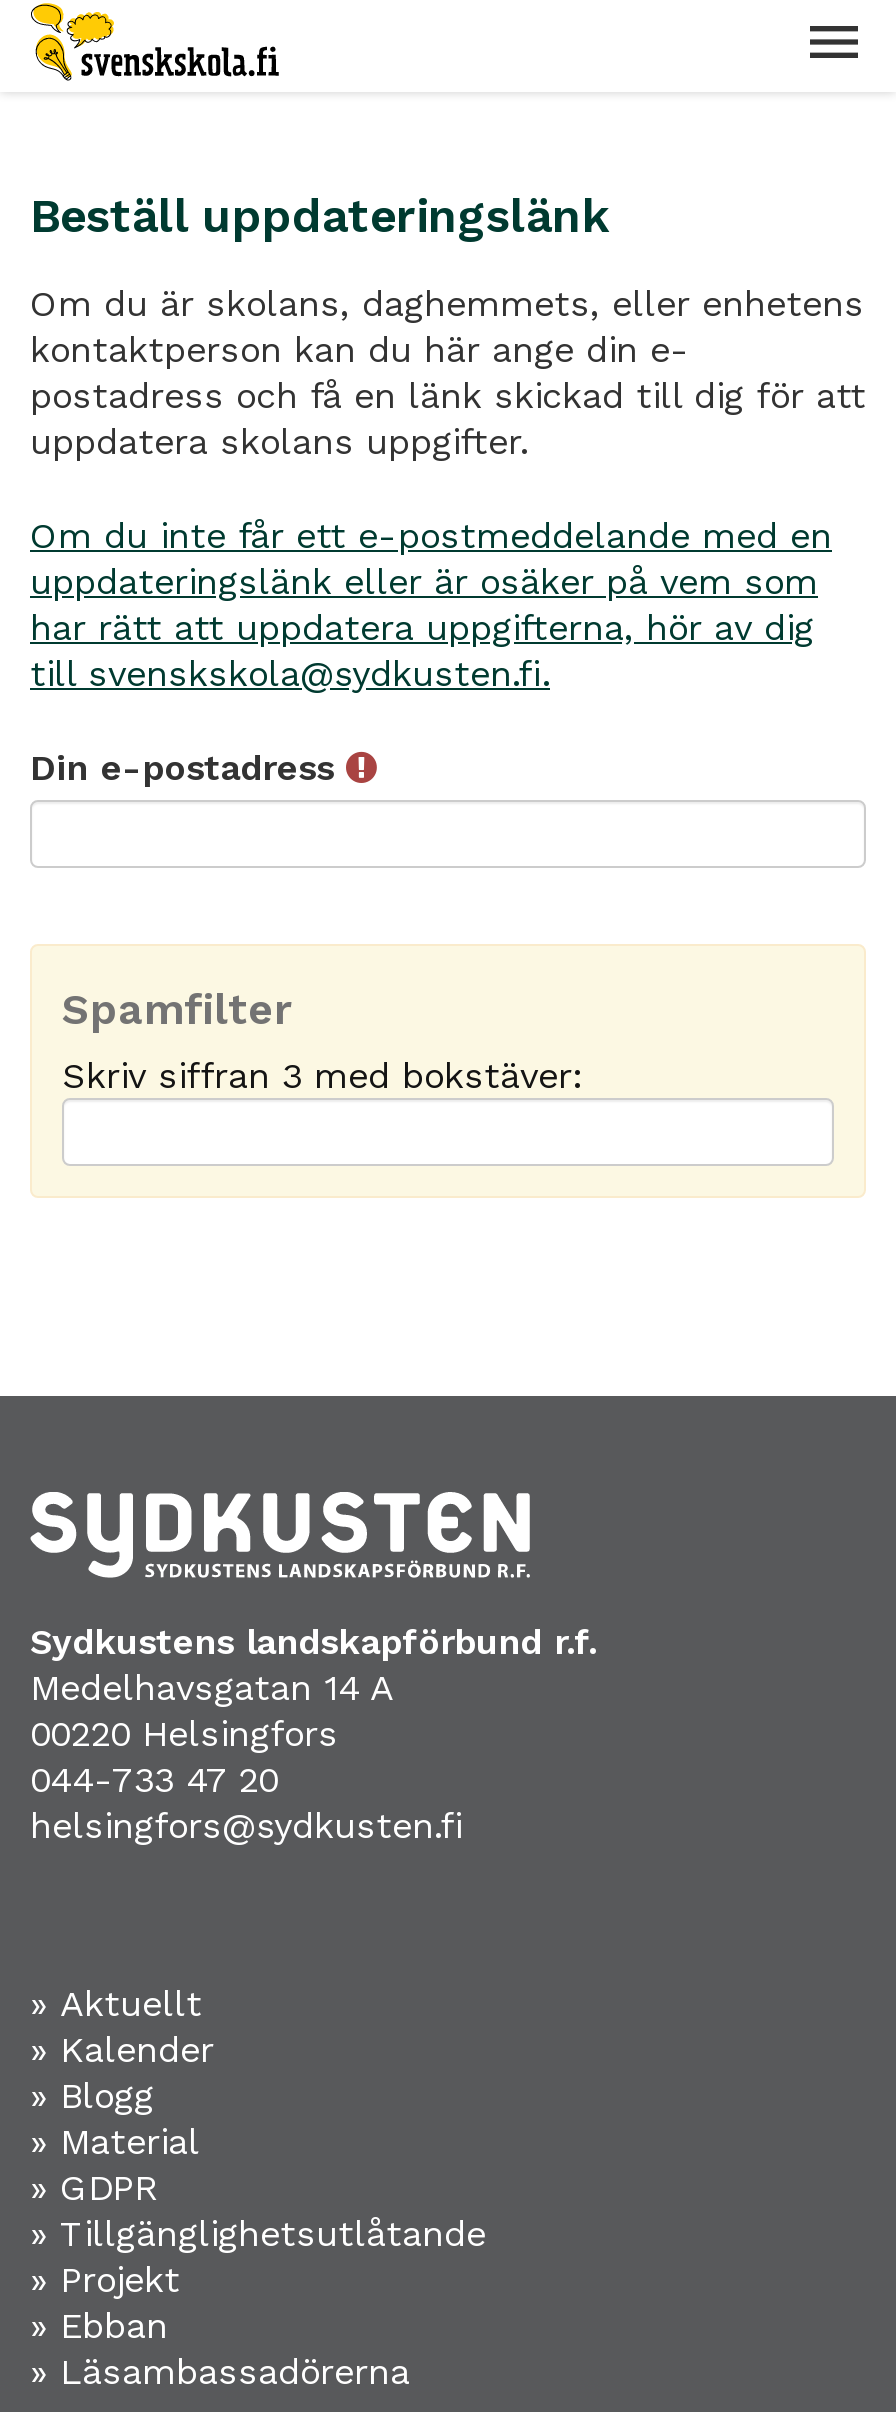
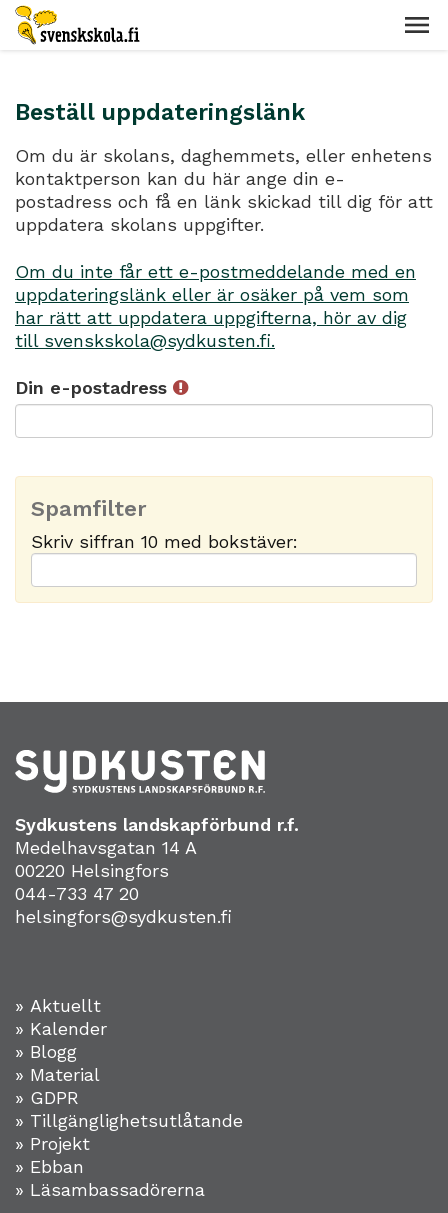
[62,1054,582,1096] Skriv siffran 3 med bokstäver: -> [31,531,298,552] Skriv siffran 10 med bokstäver:

